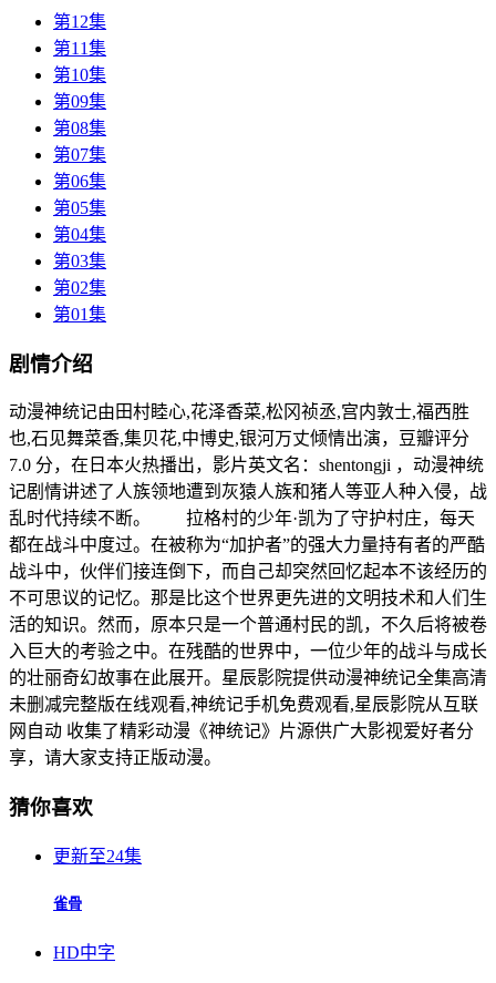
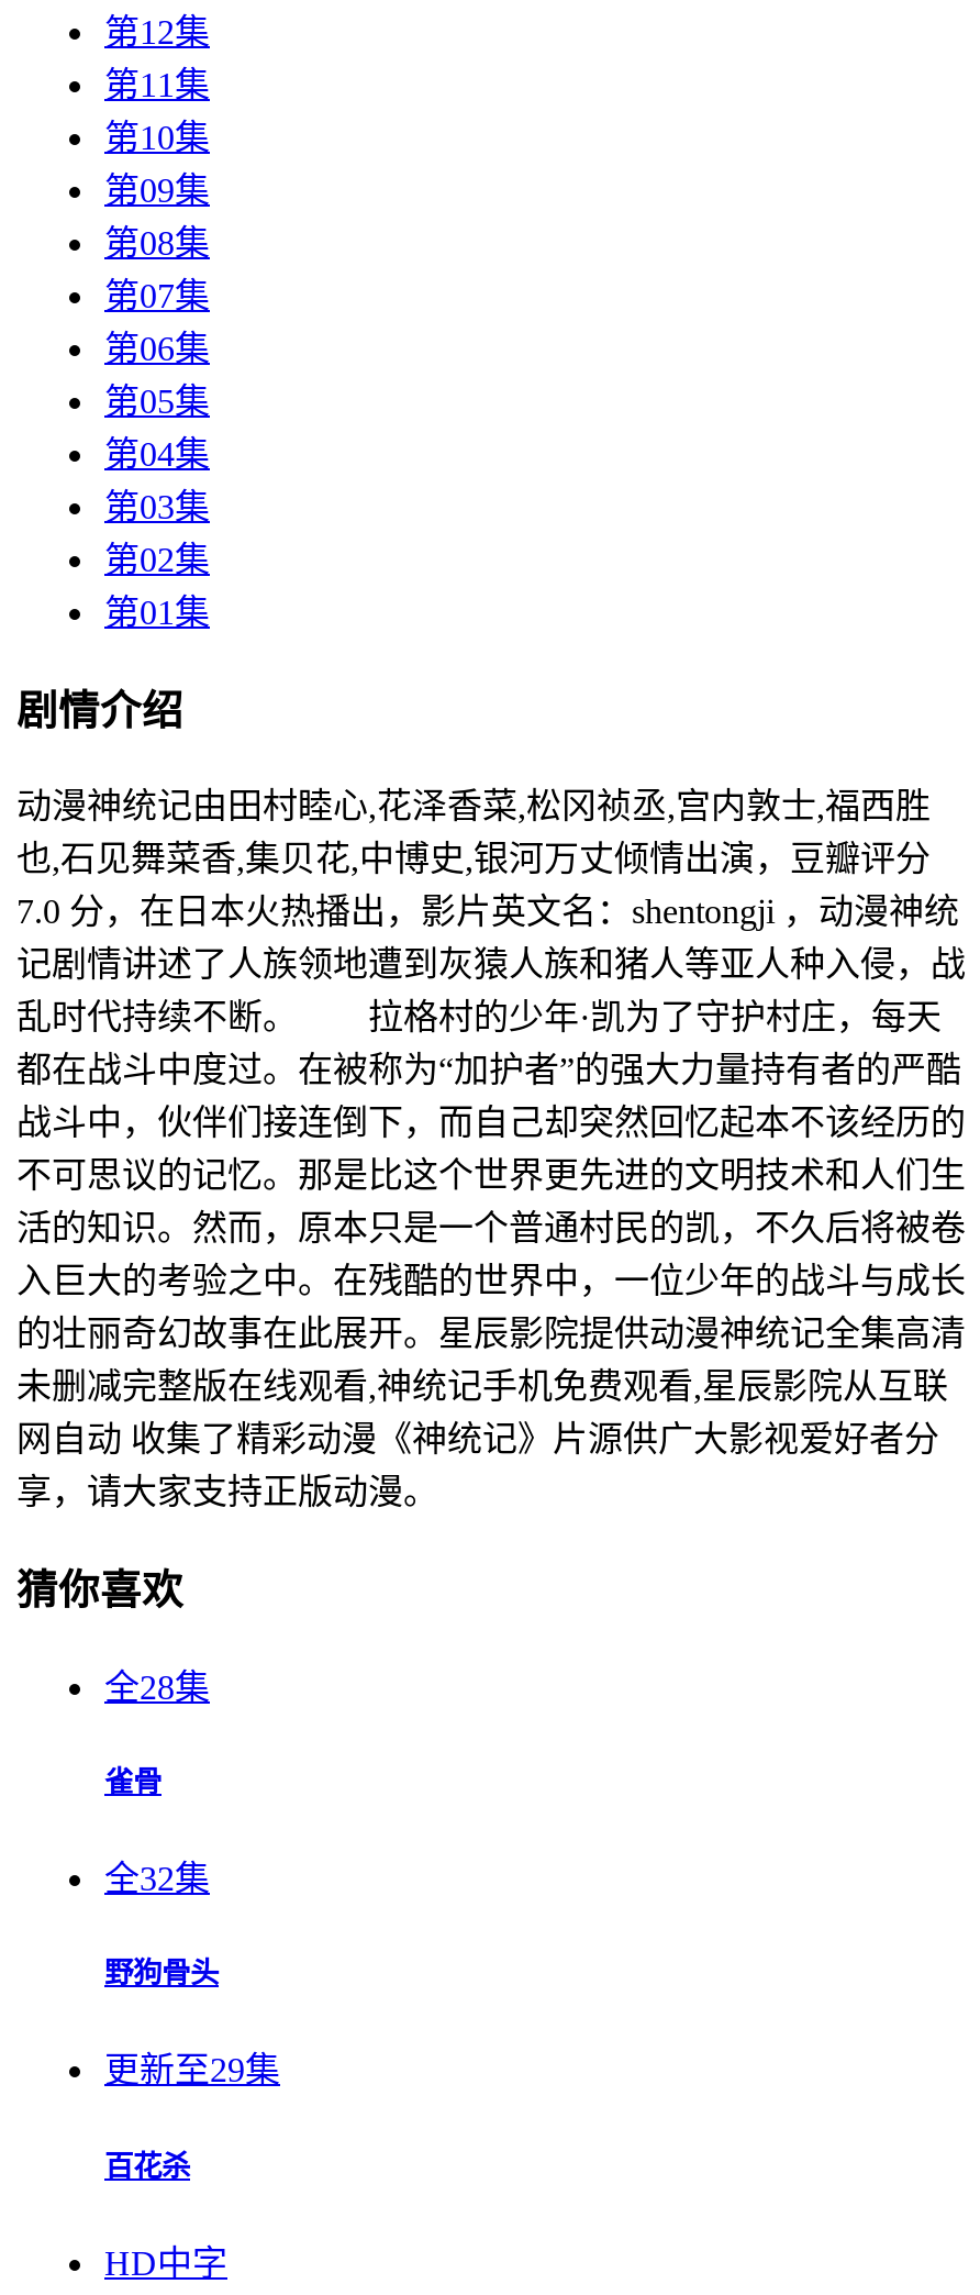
[53,846,142,865] 更新至24集 -> [104,1668,210,1705] 全28集
none -> [104,1860,280,2182] 全32集 | 野狗骨头 | 更新至29集 | 百花杀

